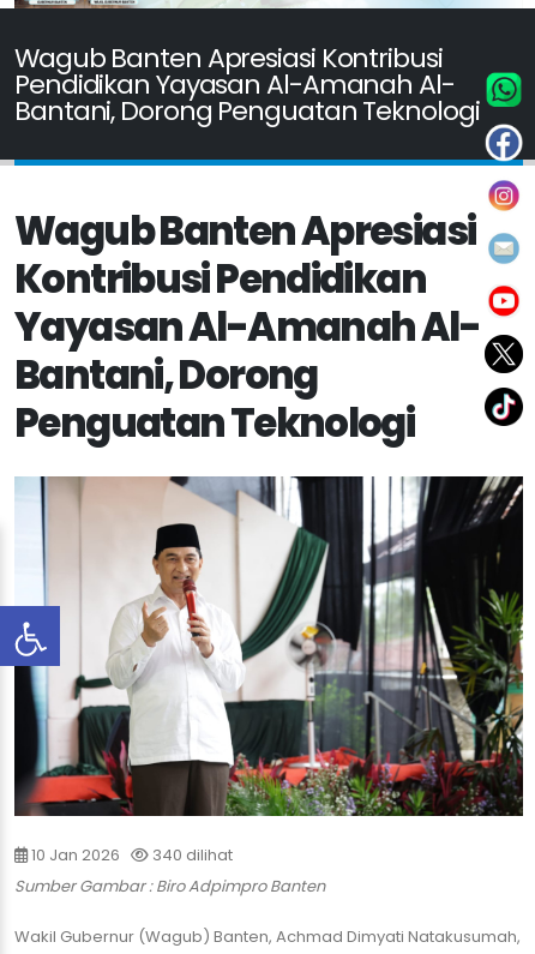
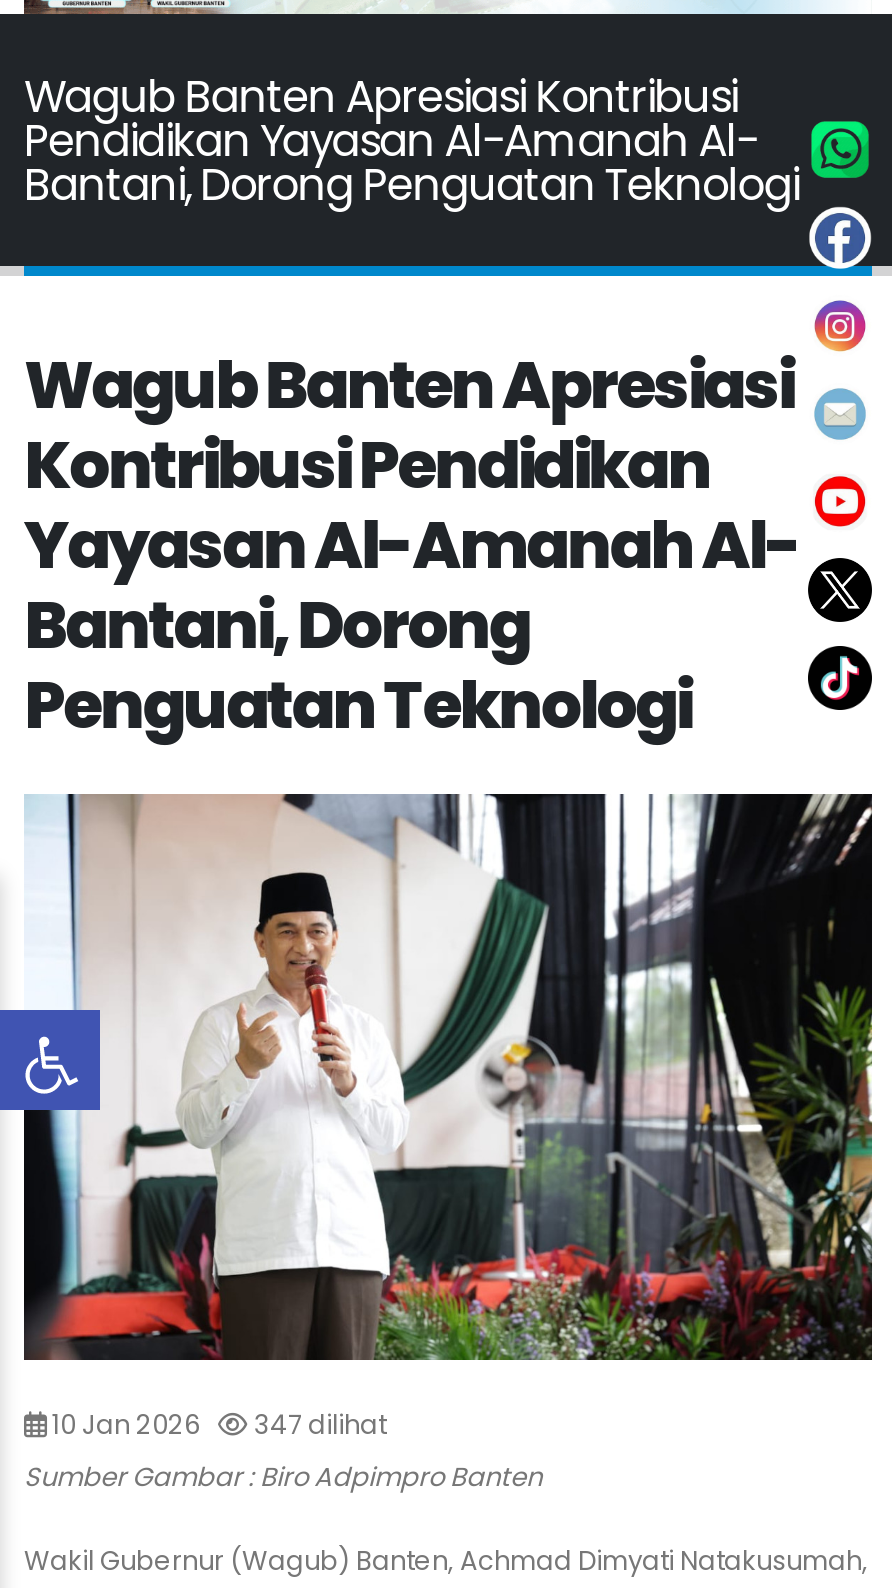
[149,843,233,866] 340 dilihat -> [248,1405,386,1443] 347 dilihat

